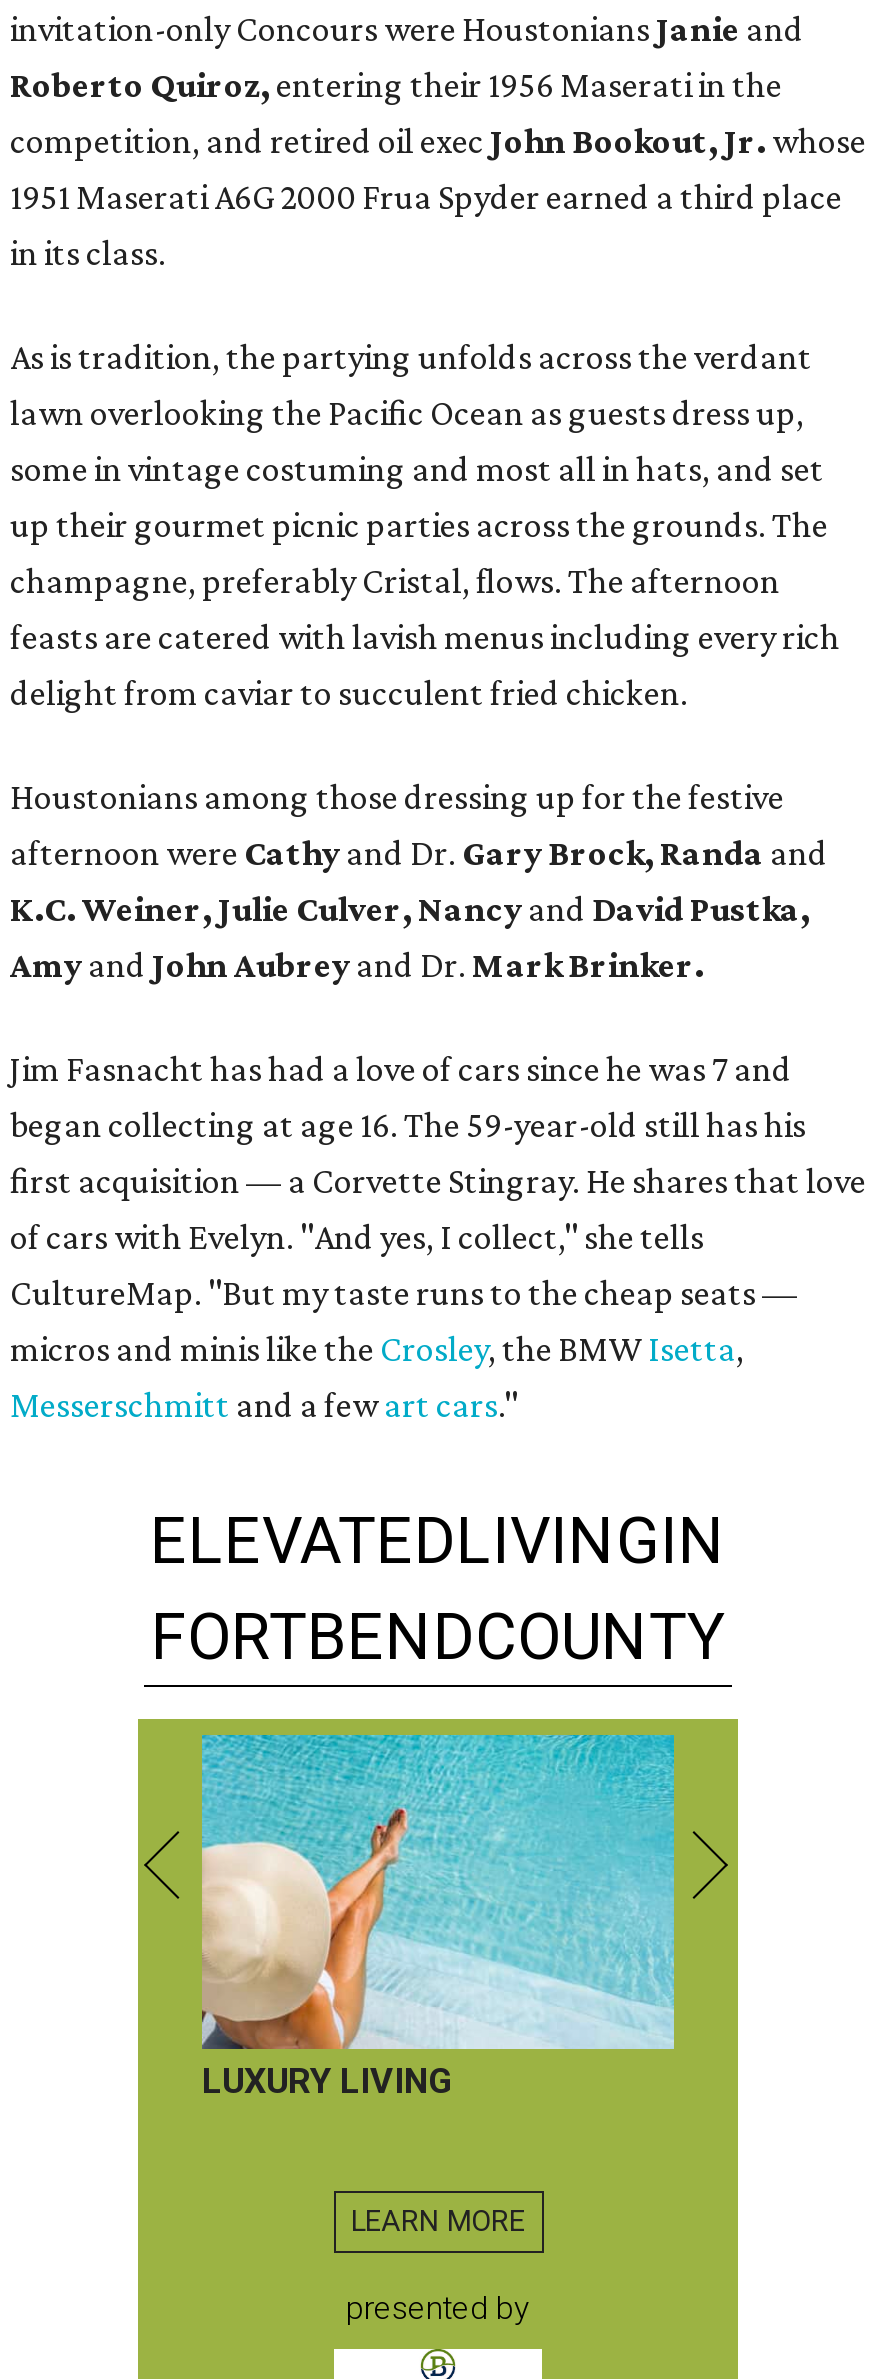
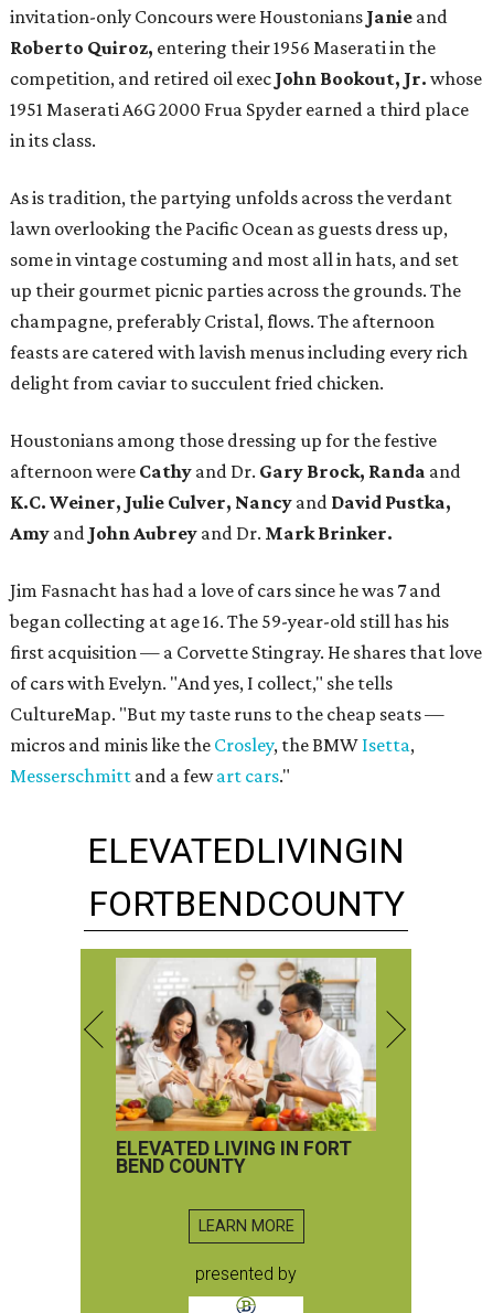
[200,1733,676,2101] [image] | LUXURY LIVING -> [115,957,377,1177] [image] | ELEVATED LIVING IN FORT | BEND COUNTY

